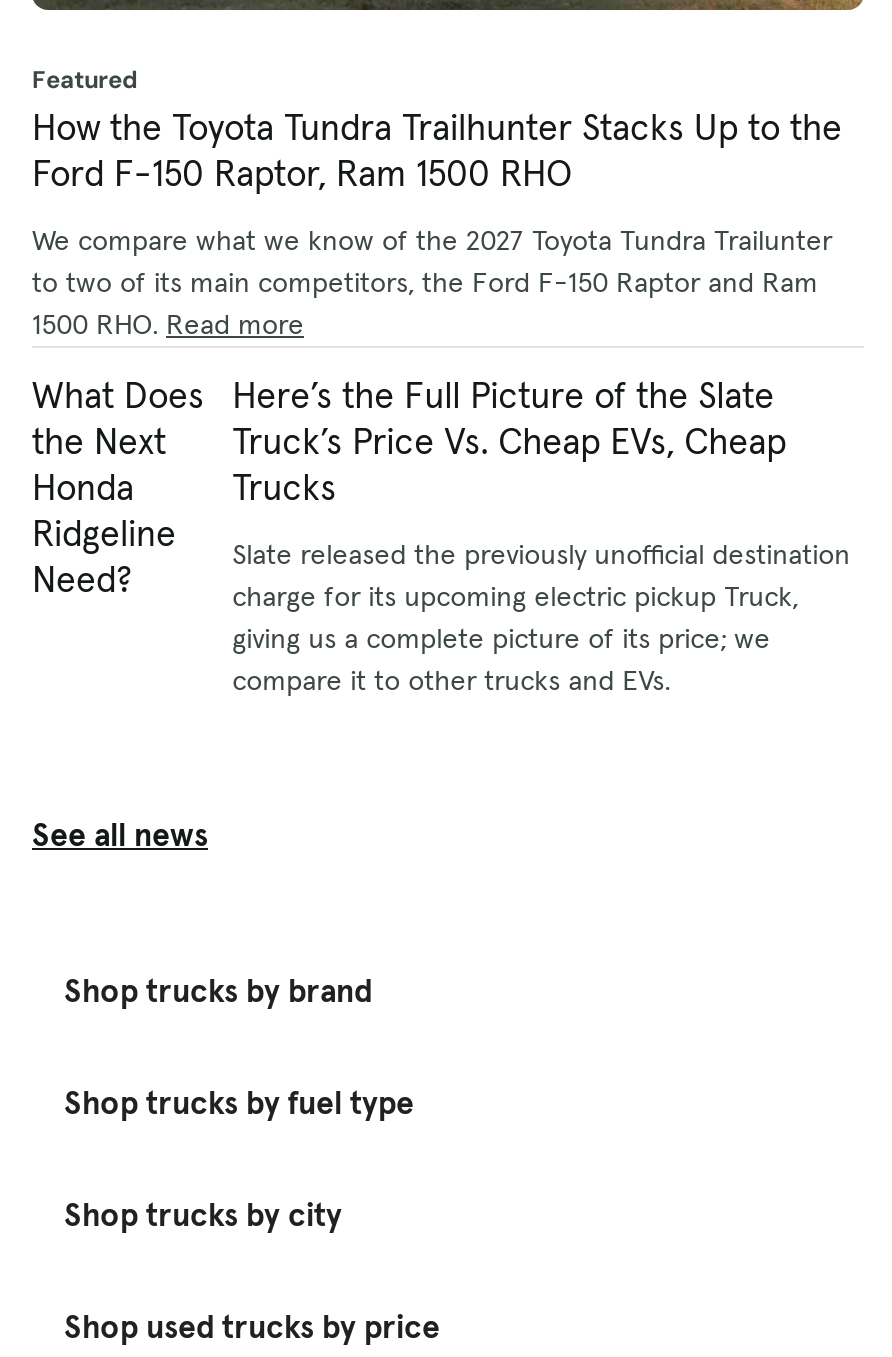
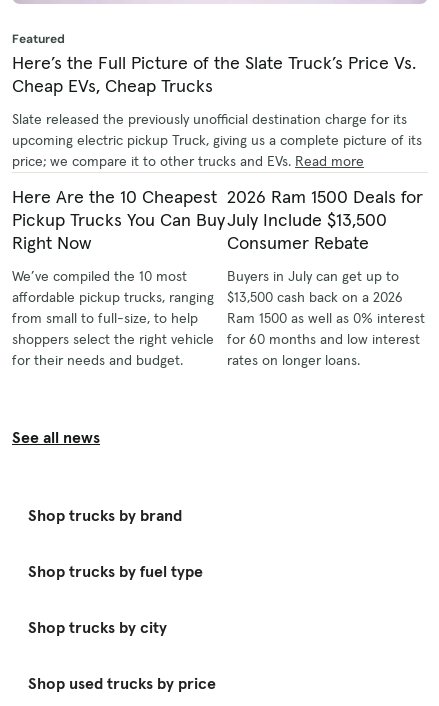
[32,103,842,601] How the Toyota Tundra Trailhunter Stacks Up to the | Ford F-150 Raptor, Ram 1500 RHO | We compare what we know of the 2027 Toyota Tundra Trailunter | to two of its main competitors, the Ford F-150 Raptor and Ram | 1500 RHO. Read more | What Does | the Next | Honda | Ridgeline | Need? -> [12,51,422,369] Here’s the Full Picture of the Slate Truck’s Price Vs. | Cheap EVs, Cheap Trucks | Slate released the previously unofficial destination charge for its | upcoming electric pickup Truck, giving us a complete picture of its | price; we compare it to other trucks and EVs. Read more | Here Are the 10 Cheapest | Pickup Trucks You Can Buy | Right Now | We’ve compiled the 10 most | affordable pickup trucks, ranging | from small to full-size, to help | shoppers select the right vehicle | for their needs and budget.
[232,371,850,697] Here’s the Full Picture of the Slate | Truck’s Price Vs. Cheap EVs, Cheap | Trucks | Slate released the previously unofficial destination | charge for its upcoming electric pickup Truck, | giving us a complete picture of its price; we | compare it to other trucks and EVs. -> [227,185,425,369] 2026 Ram 1500 Deals for | July Include $13,500 | Consumer Rebate | Buyers in July can get up to | $13,500 cash back on a 2026 | Ram 1500 as well as 0% interest | for 60 months and low interest | rates on longer loans.

